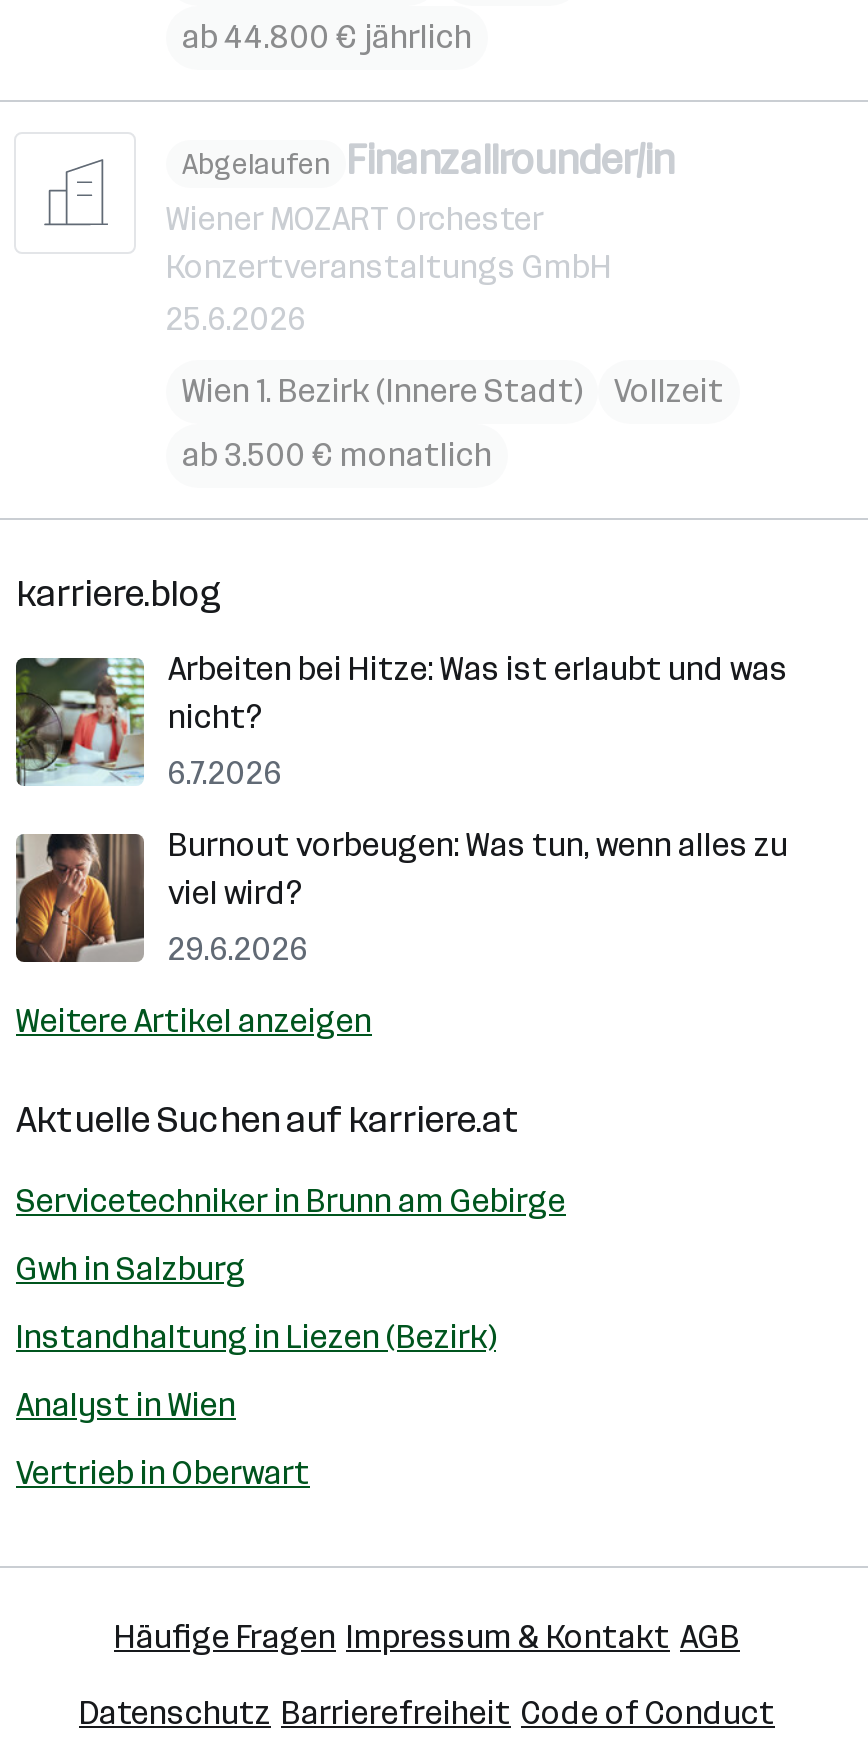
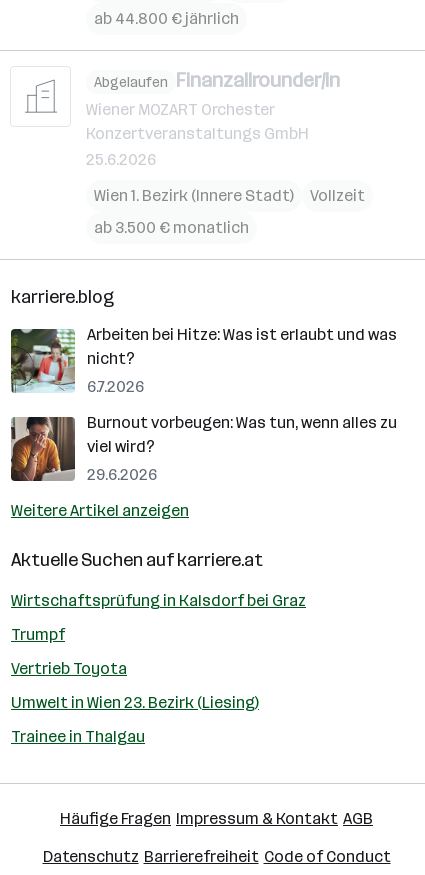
[16,1182,566,1220] Servicetechniker in Brunn am Gebirge -> [11,591,306,610] Wirtschaftsprüfung in Kalsdorf bei Graz
[16,1250,246,1288] Gwh in Salzburg -> [11,625,65,644] Trumpf
[16,1318,496,1356] Instandhaltung in Liezen (Bezirk) -> [11,659,127,678] Vertrieb Toyota
[16,1386,236,1424] Analyst in Wien -> [11,693,259,712] Umwelt in Wien 23. Bezirk (Liesing)
[16,1454,310,1492] Vertrieb in Oberwart -> [11,727,145,746] Trainee in Thalgau

